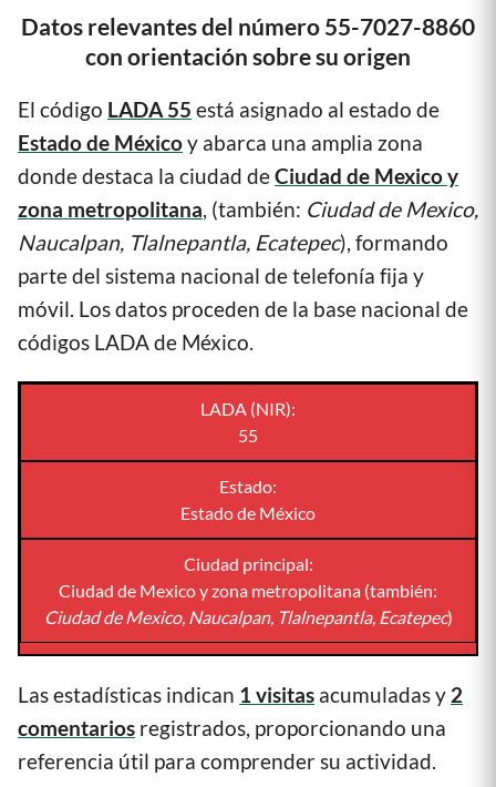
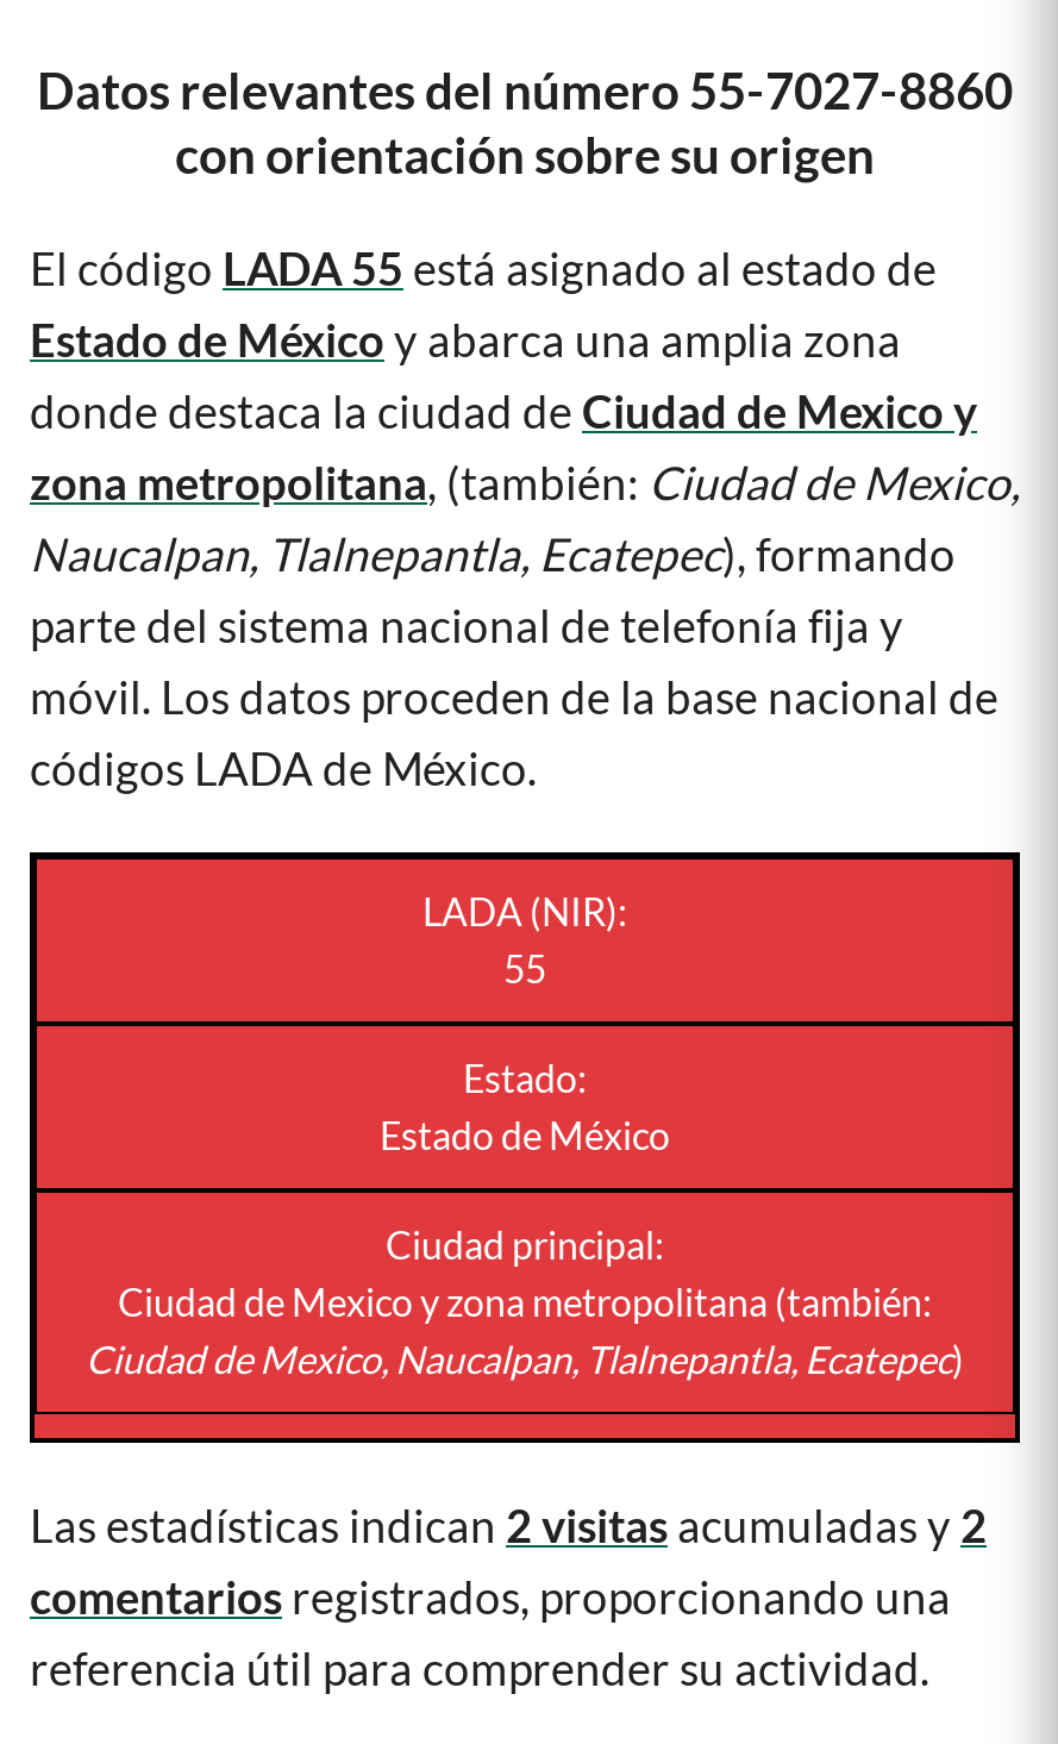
[18,682,463,707] Las estadísticas indican 1 visitas acumuladas y 2 -> [30,1498,987,1553] Las estadísticas indican 2 visitas acumuladas y 2

